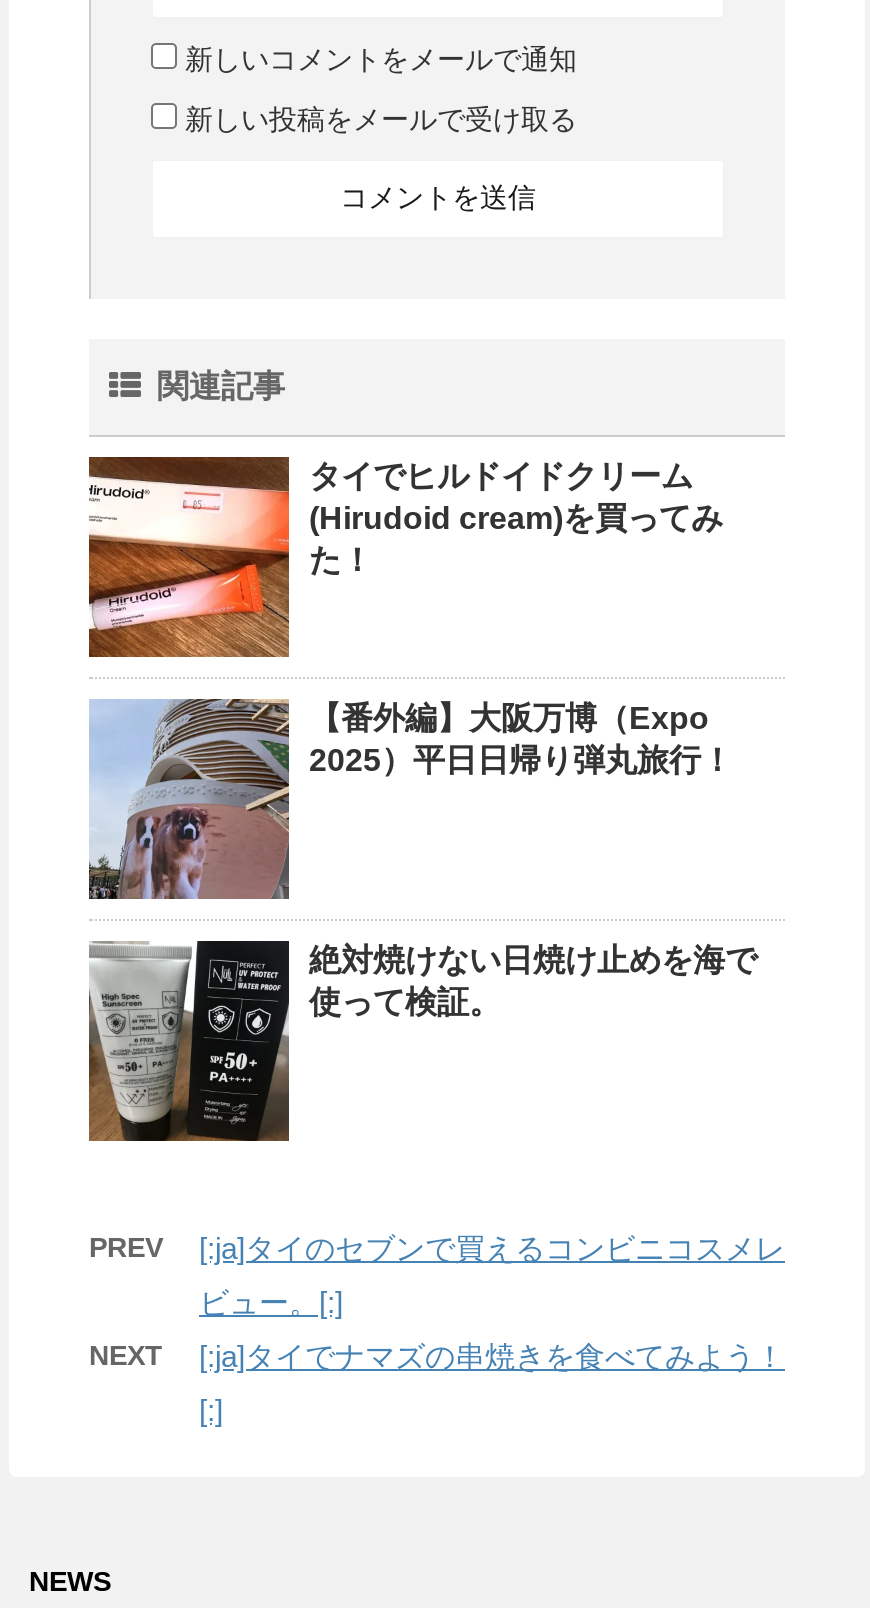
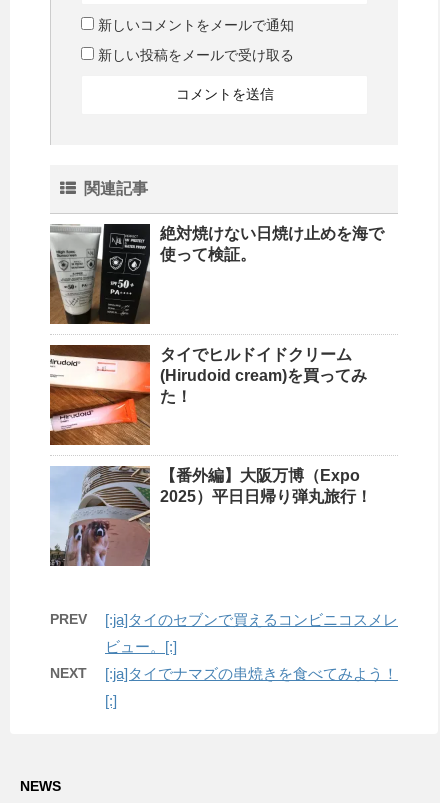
moved [85,457,733,777] -> [48,345,372,505]: [image] | タイでヒルドイドクリーム | (Hirudoid cream)を買ってみ | た！ | 【番外編】大阪万博（Expo | 2025）平日日帰り弾丸旅行！
moved [87,695,295,903] -> [49,464,153,568]: [image]
moved [87,939,757,1143] -> [49,224,384,325]: [image] | 絶対焼けない日焼け止めを海で | 使って検証。

